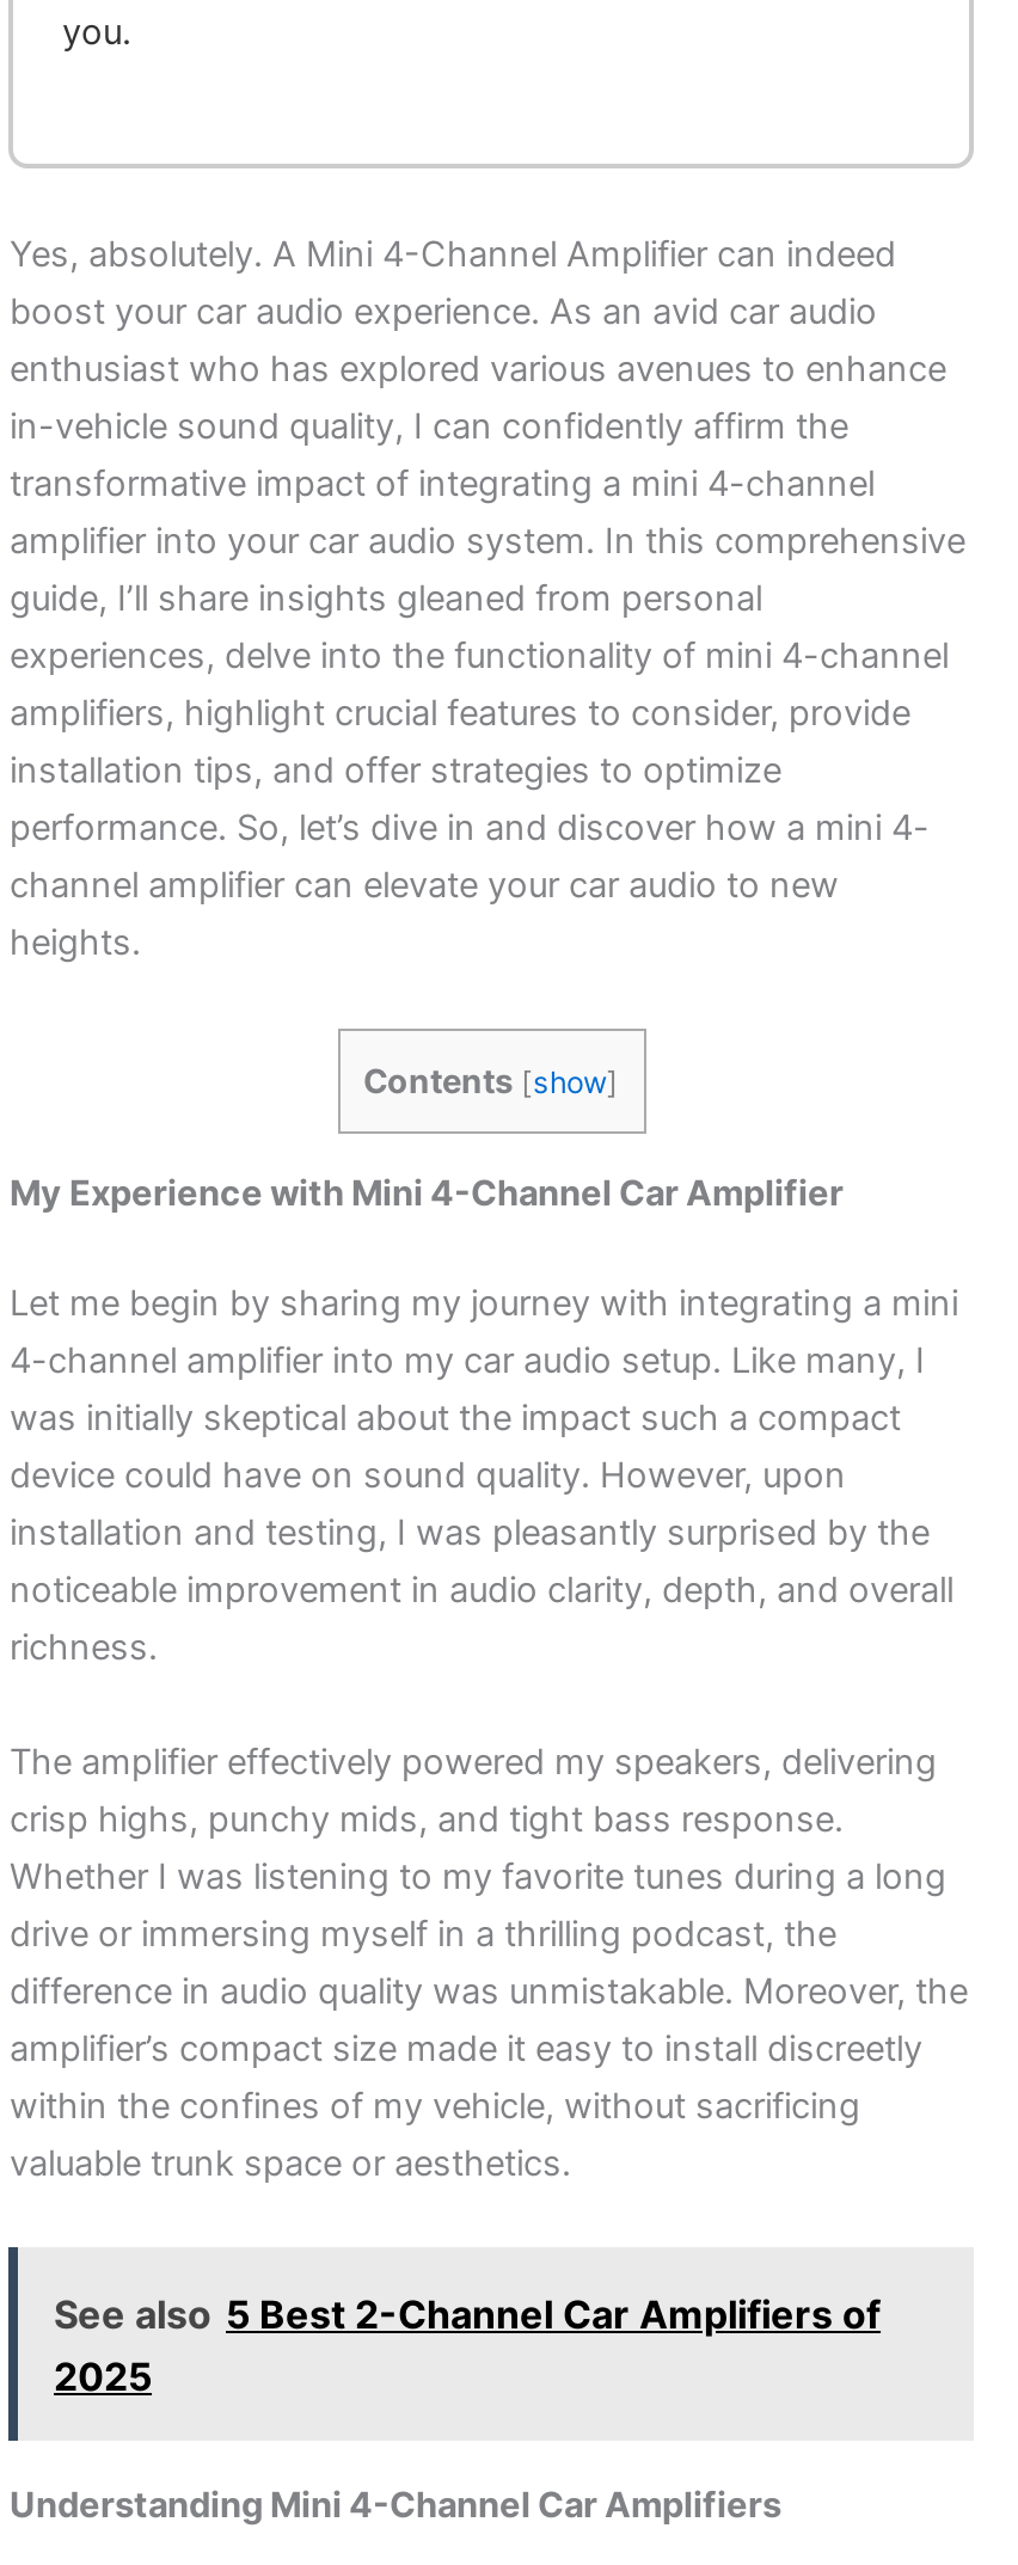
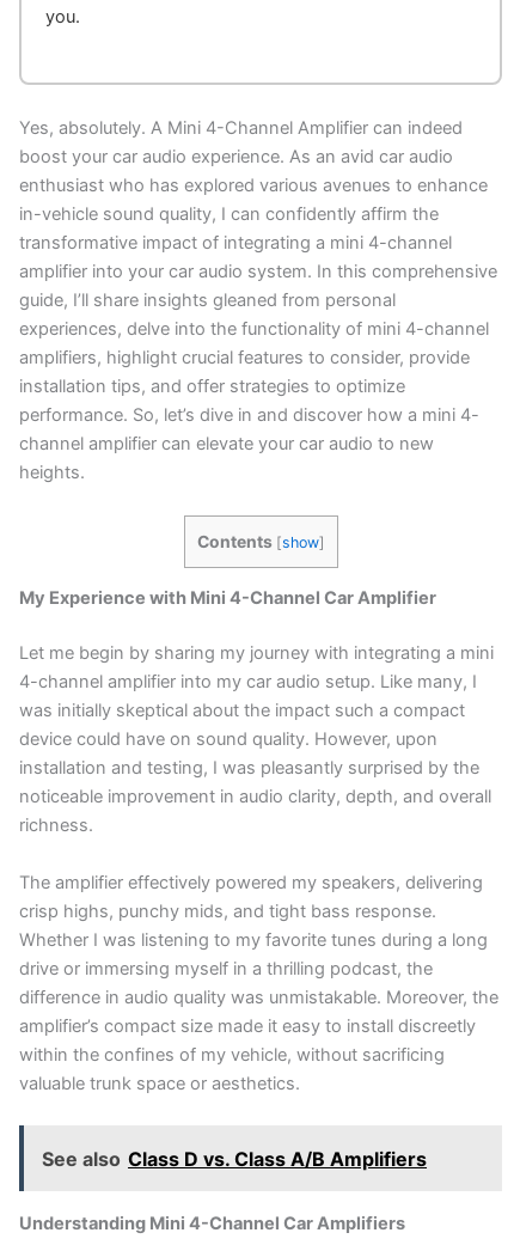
[54,2289,881,2399] See also 5 Best 2-Channel Car Amplifiers of | 2025 -> [42,1146,427,1170] See also Class D vs. Class A/B Amplifiers

